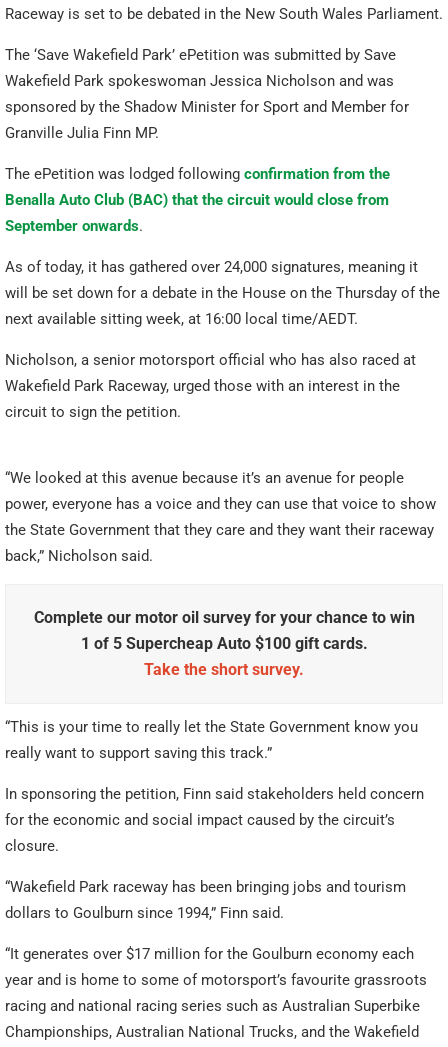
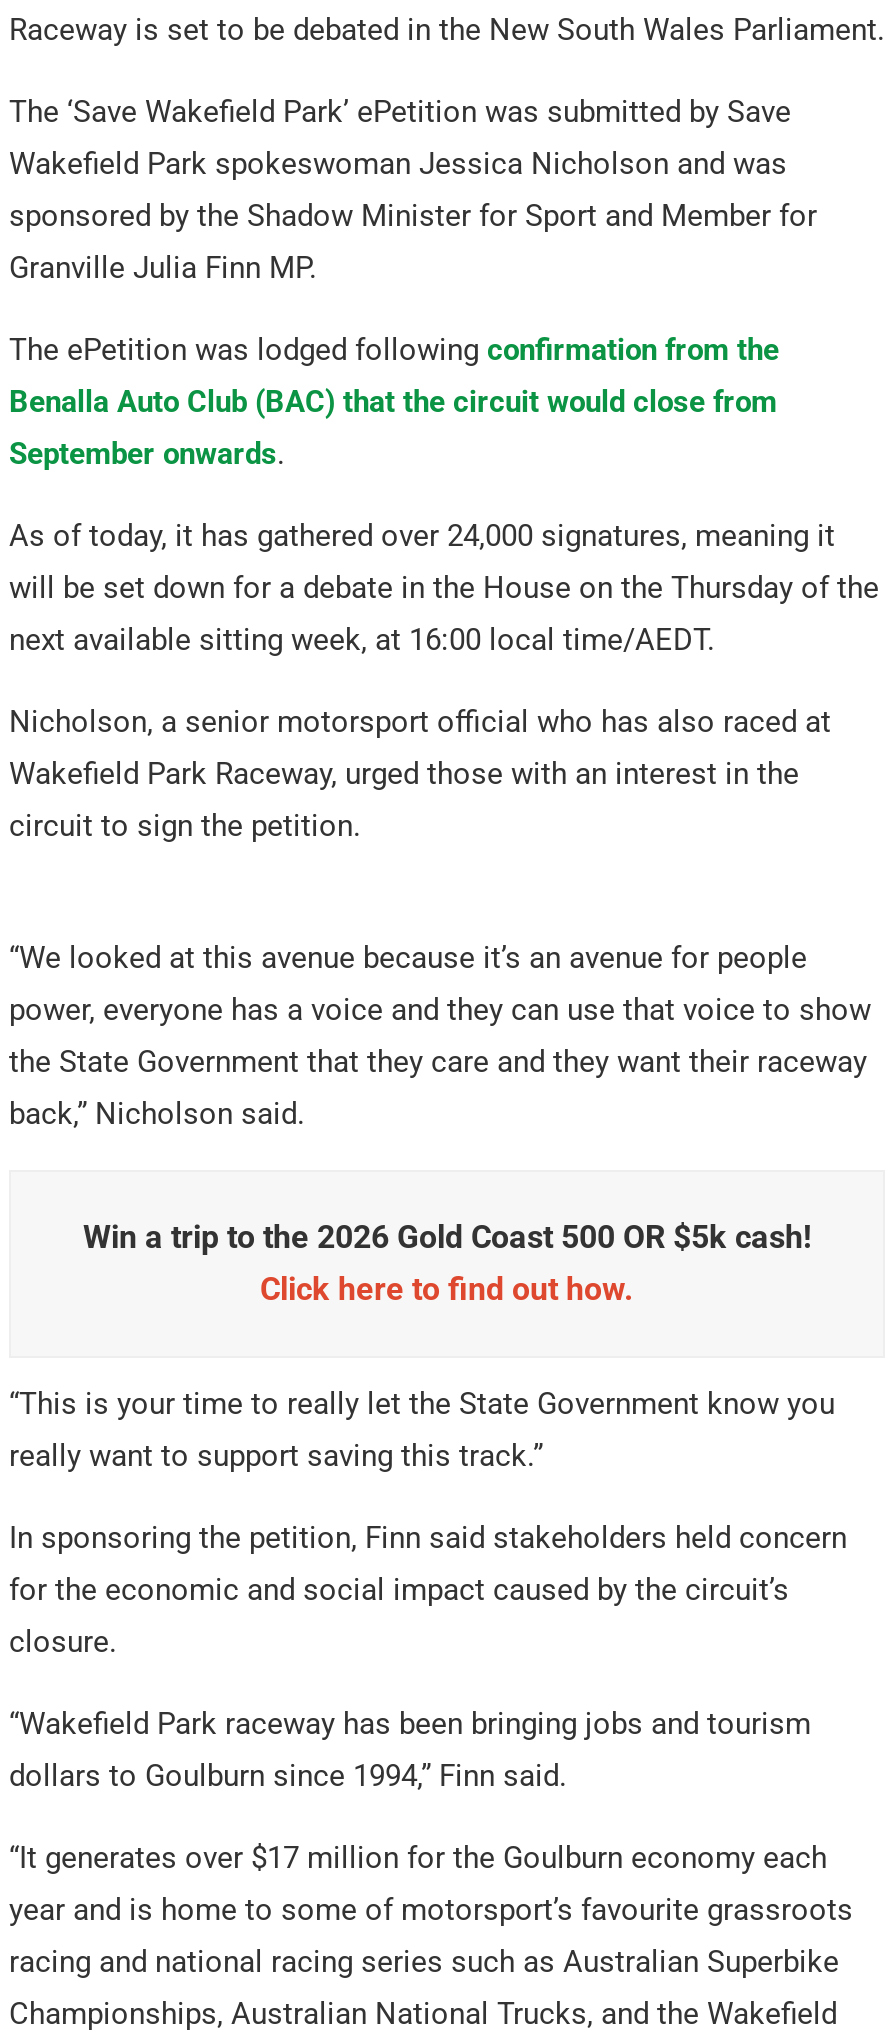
[33,608,414,679] Complete our motor oil survey for your chance to win | 1 of 5 Supercheap Auto $100 gift cards. | Take the short survey. -> [83,1217,811,1307] Win a trip to the 2026 Gold Coast 500 OR $5k cash! | Click here to find out how.

